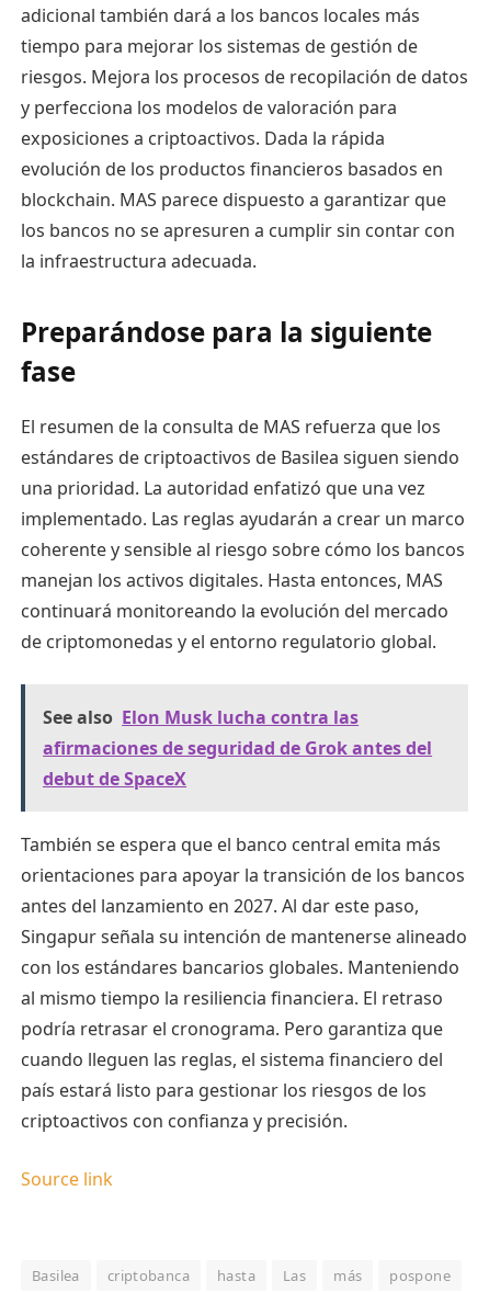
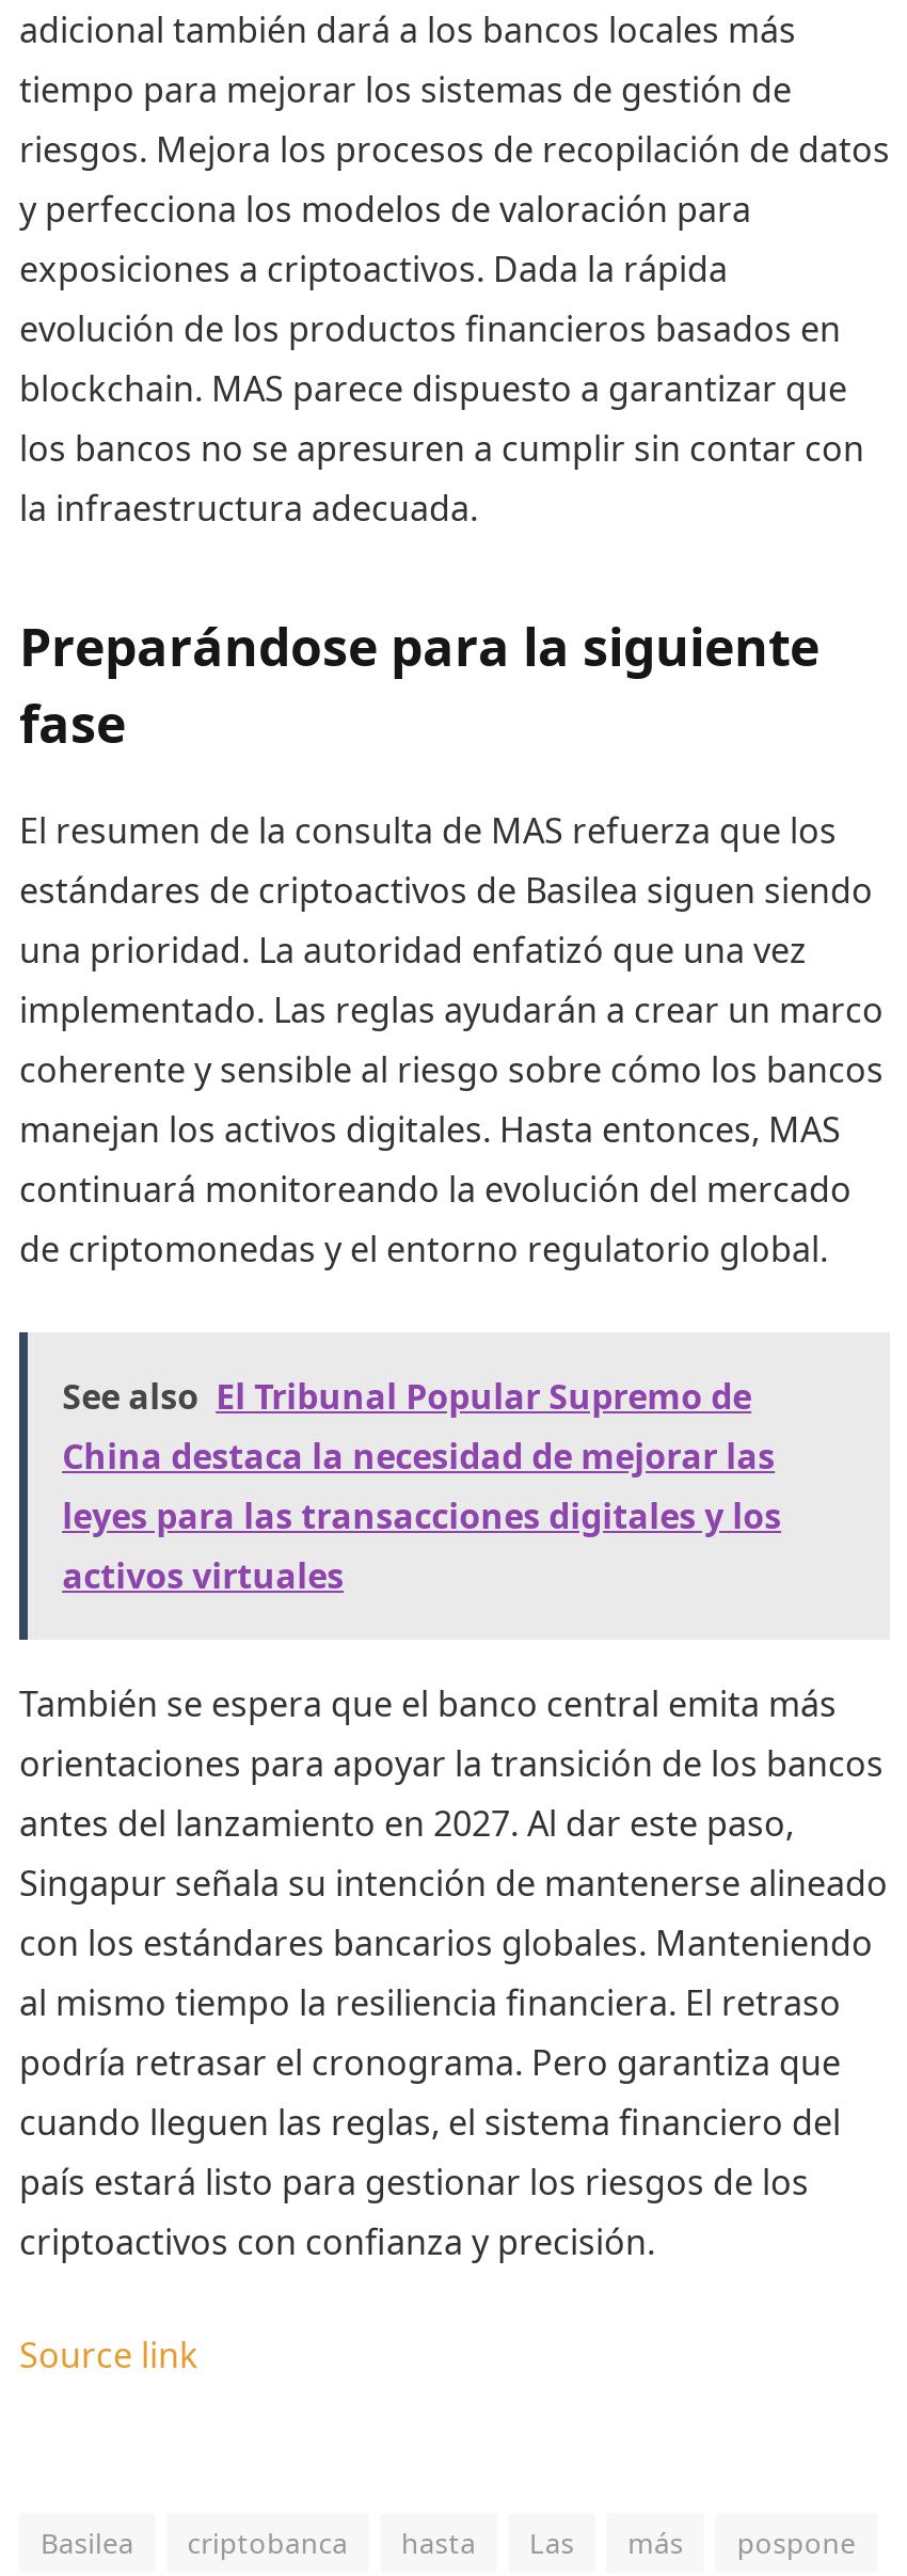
[43,705,432,791] See also Elon Musk lucha contra las | afirmaciones de seguridad de Grok antes del | debut de SpaceX -> [62,1373,781,1599] See also El Tribunal Popular Supremo de | China destaca la necesidad de mejorar las | leyes para las transacciones digitales y los | activos virtuales

